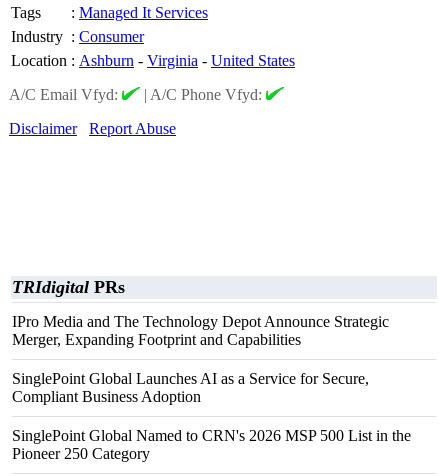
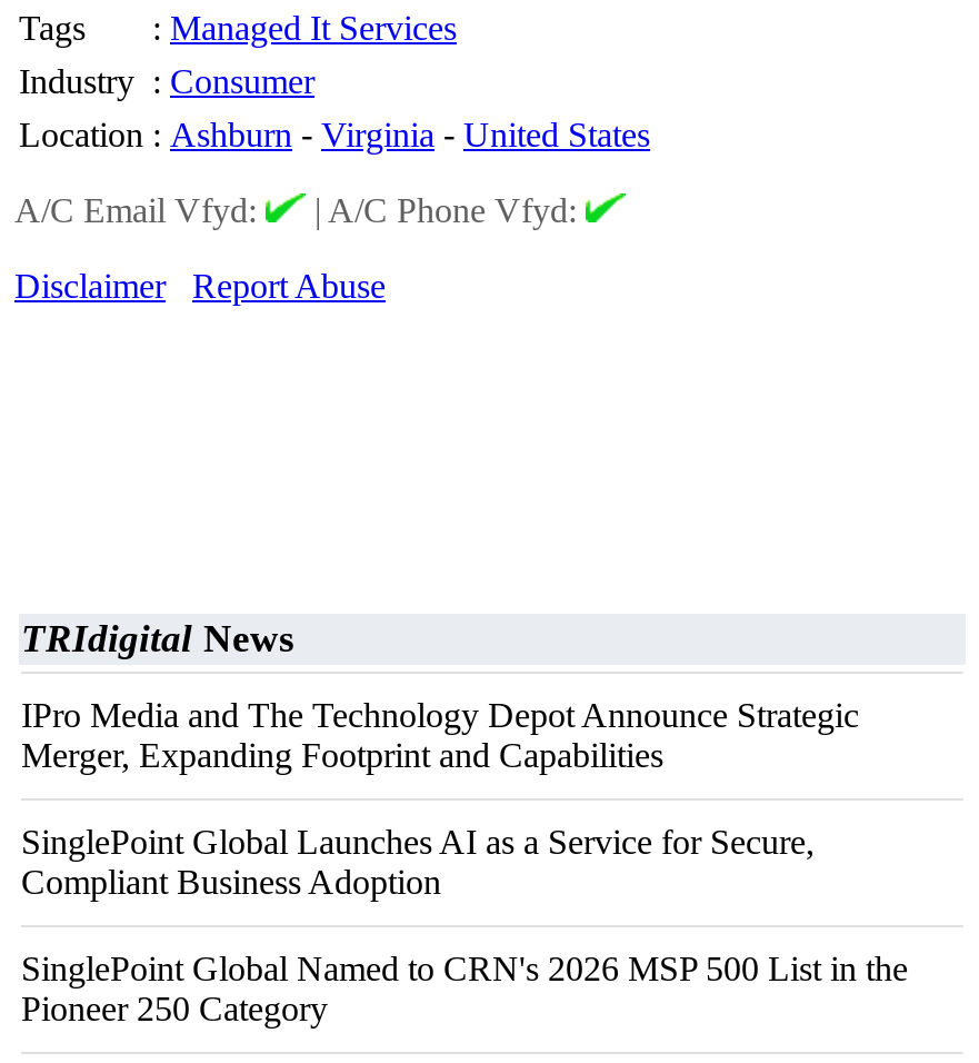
[12,277,125,297] TRIdigital PRs -> [21,616,294,660] TRIdigital News

